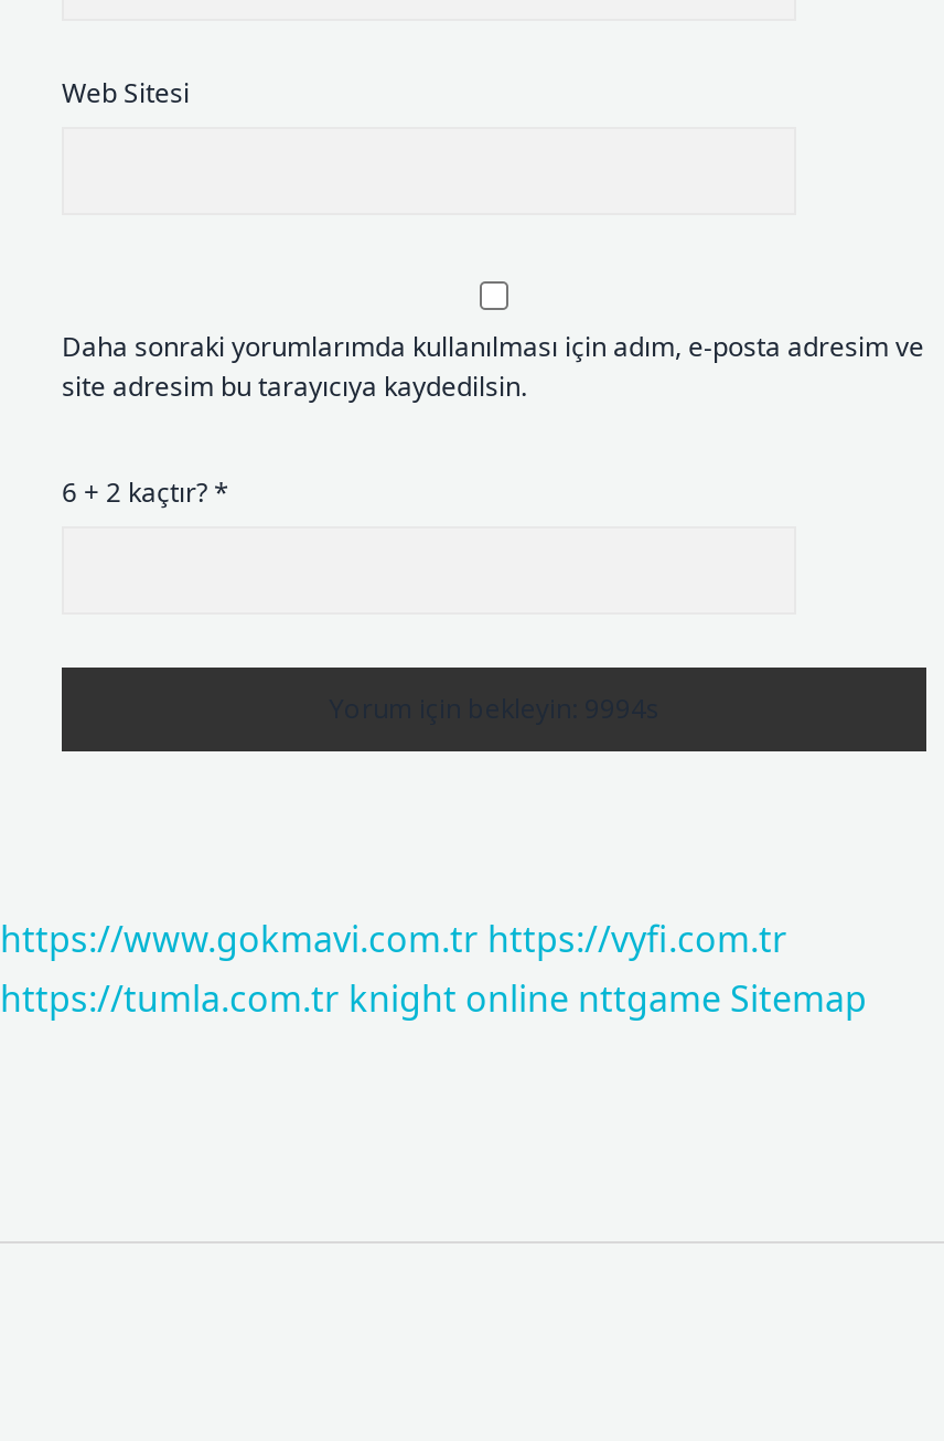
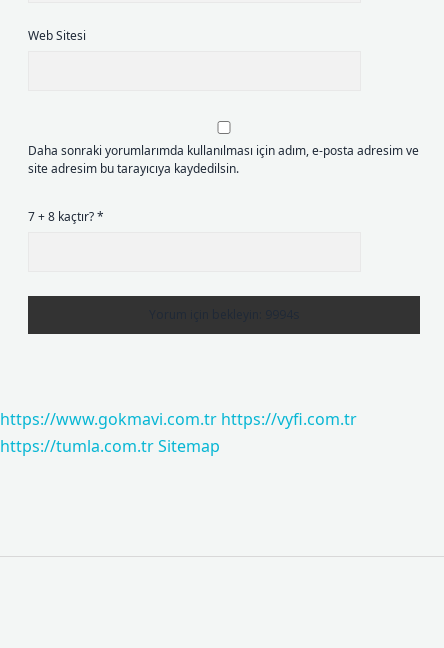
[62,473,229,511] 6 + 2 kaçtır? * -> [28,208,104,225] 7 + 8 kaçtır? *
[0,974,867,1023] https://tumla.com.tr knight online nttgame Sitemap -> [0,435,220,457] https://tumla.com.tr Sitemap

